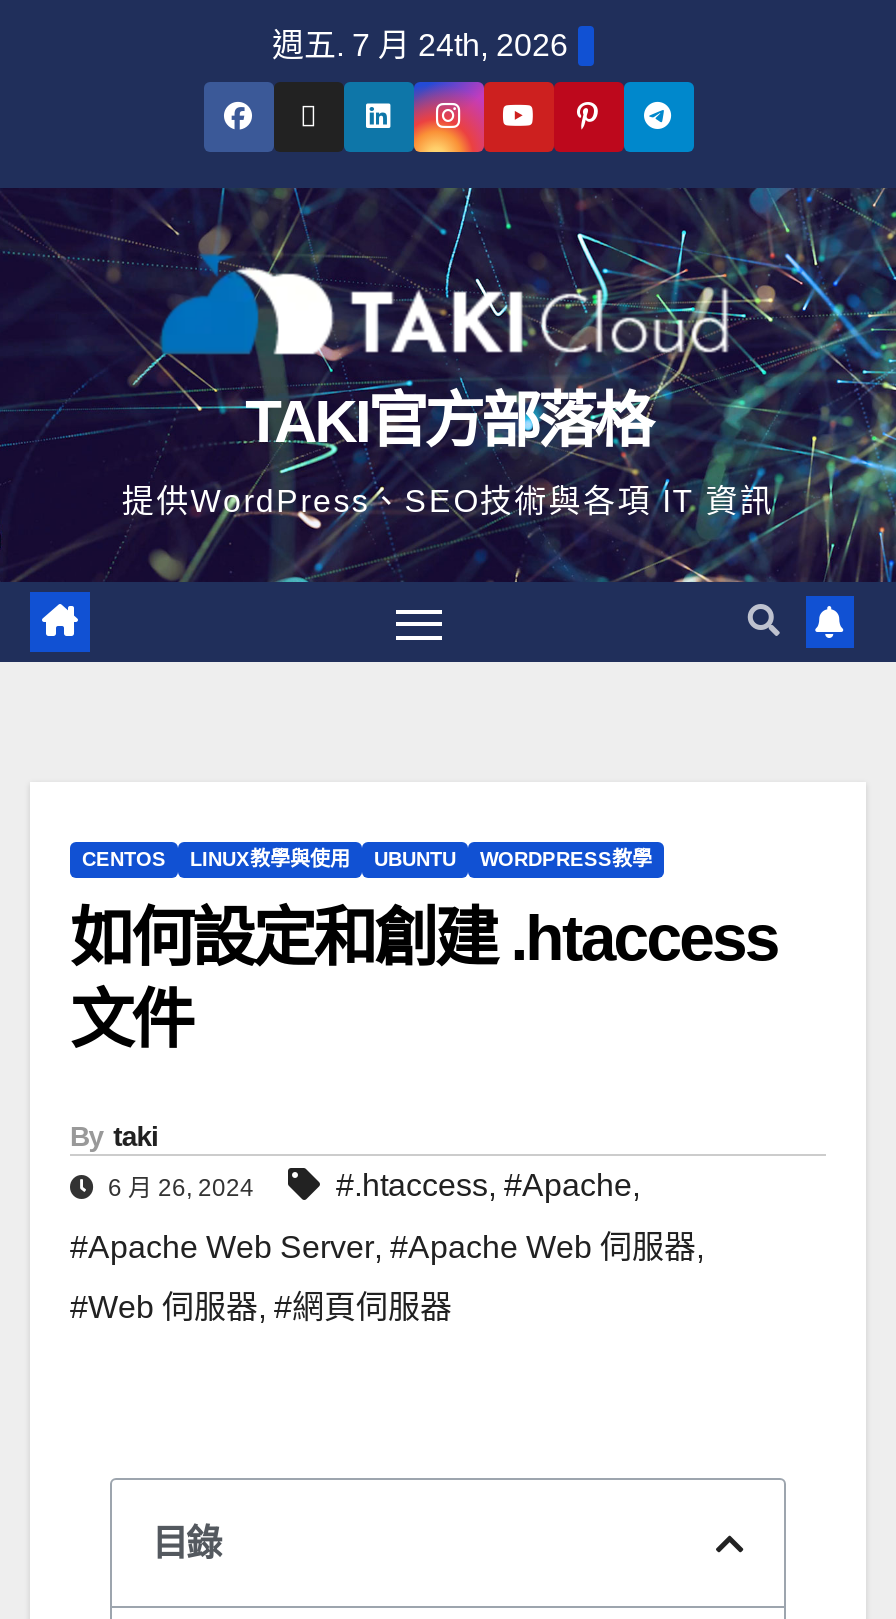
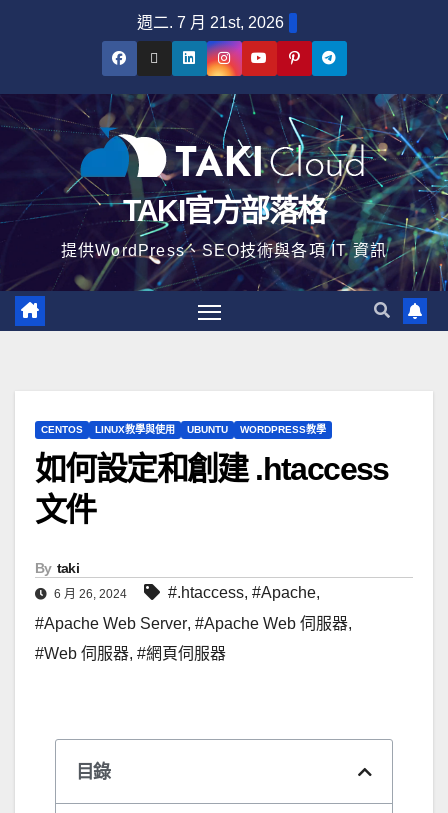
[272,28,568,62] 週五. 7 月 24th, 2026 -> [136,14,283,31] 週二. 7 月 21st, 2026

